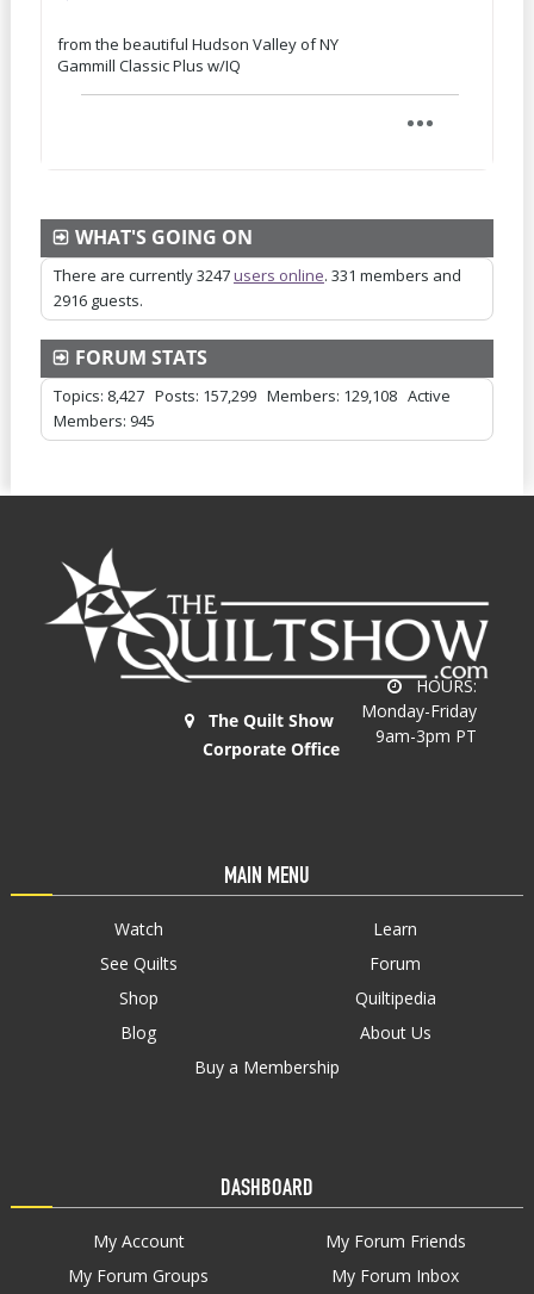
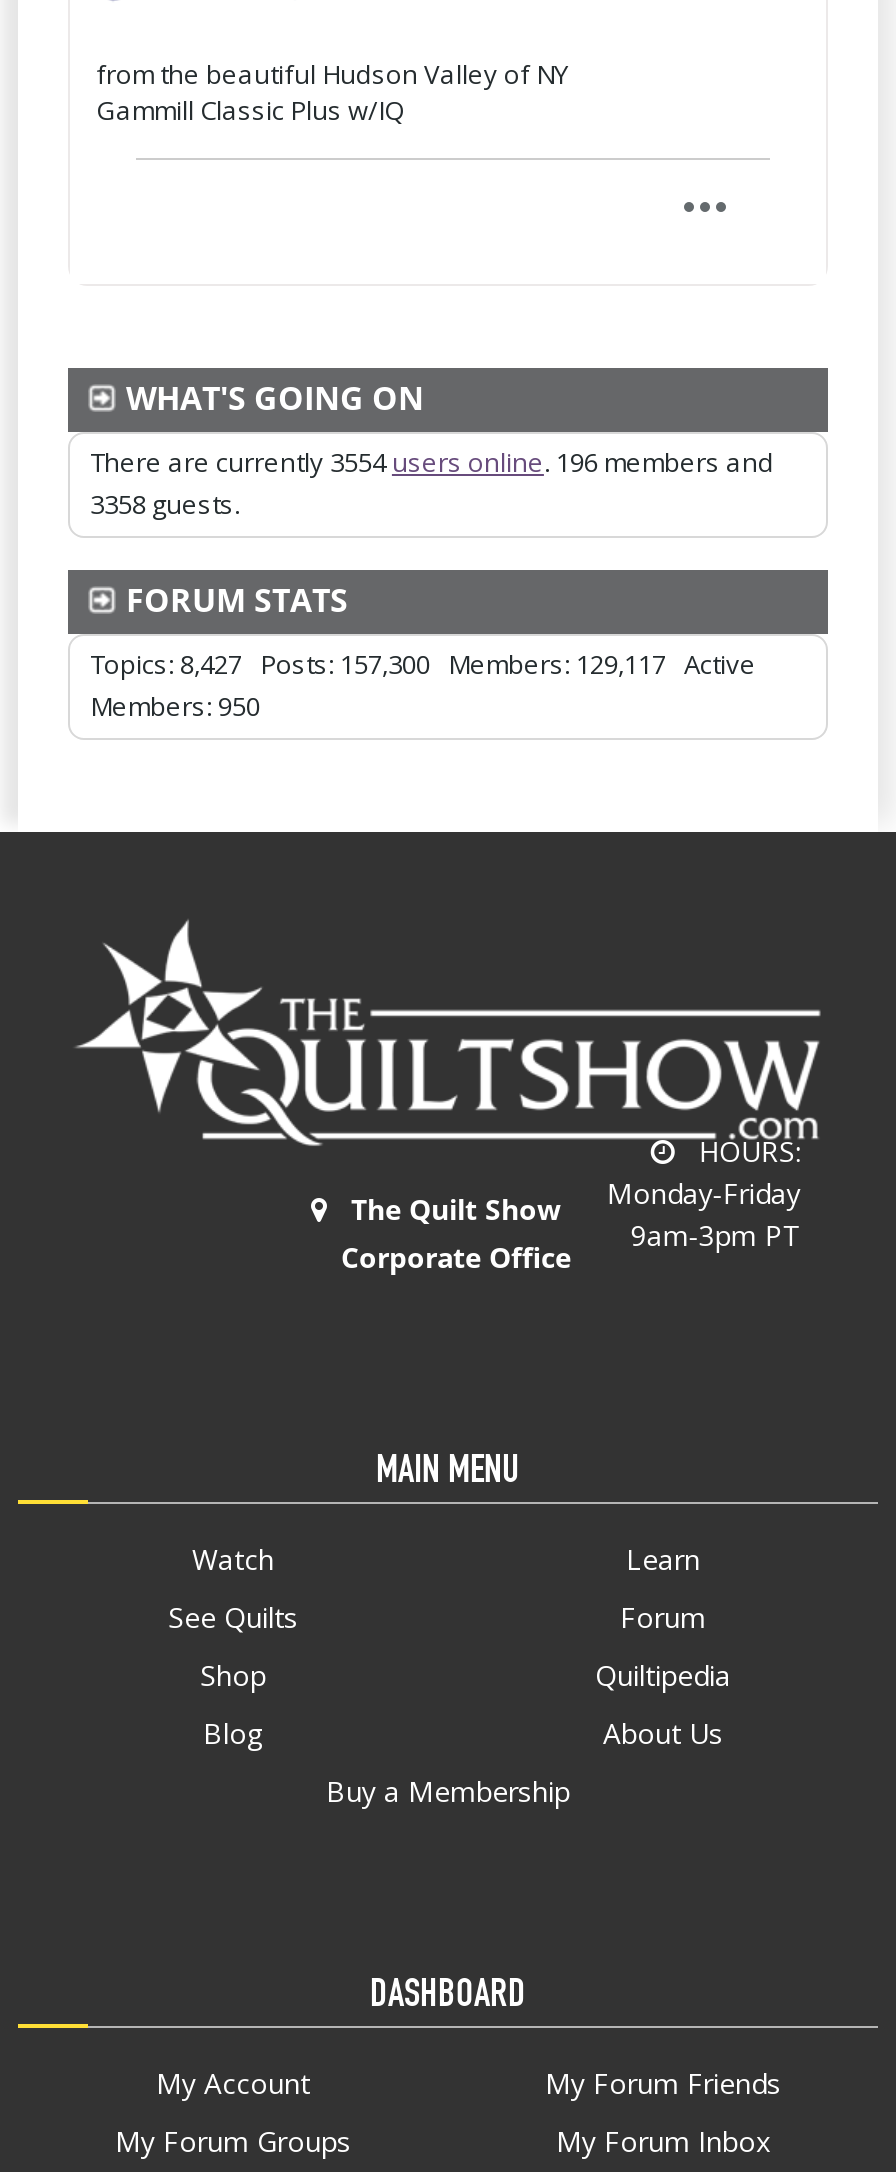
[54,265,461,286] There are currently 3247 users online. 331 members and -> [90,444,774,480] There are currently 3554 users online. 196 members and
[54,290,143,311] 2916 guests. -> [90,486,240,522] 3358 guests.
[54,385,451,407] Topics: 8,427 Posts: 157,299 Members: 129,108 Active -> [90,647,756,683] Topics: 8,427 Posts: 157,300 Members: 129,117 Active
[54,410,162,432] Members: 945 -> [90,689,272,725] Members: 950

